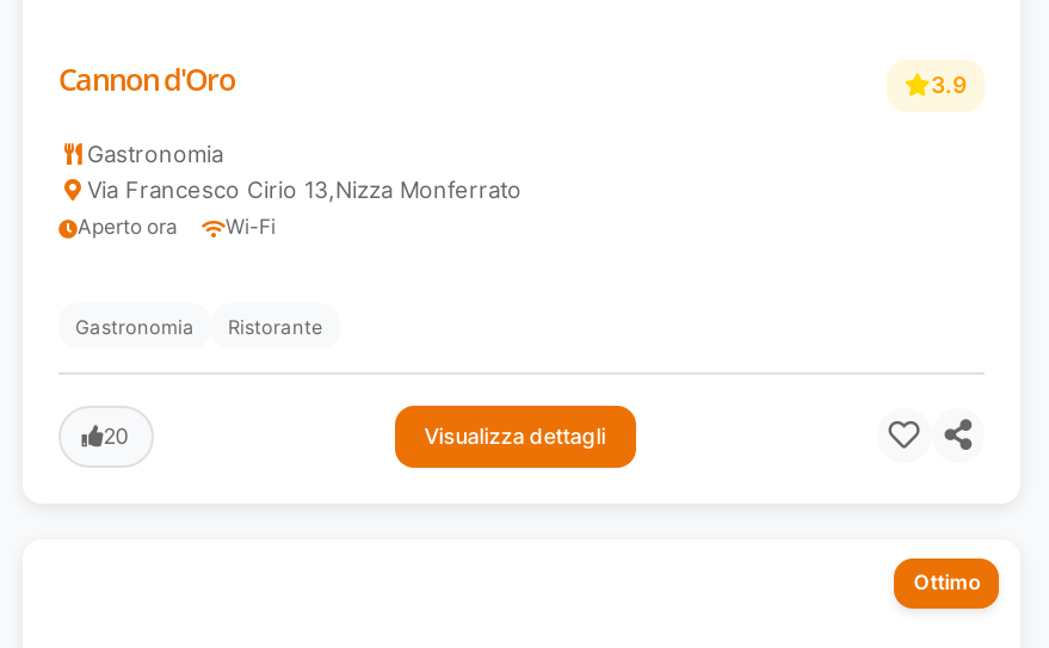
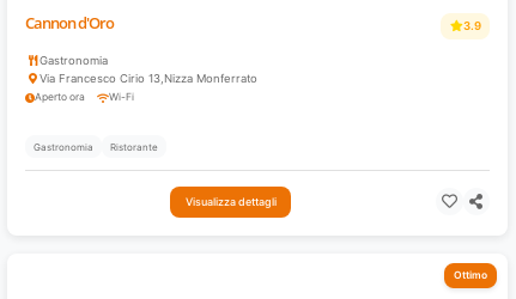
[103,421,130,448] 20 -> none

